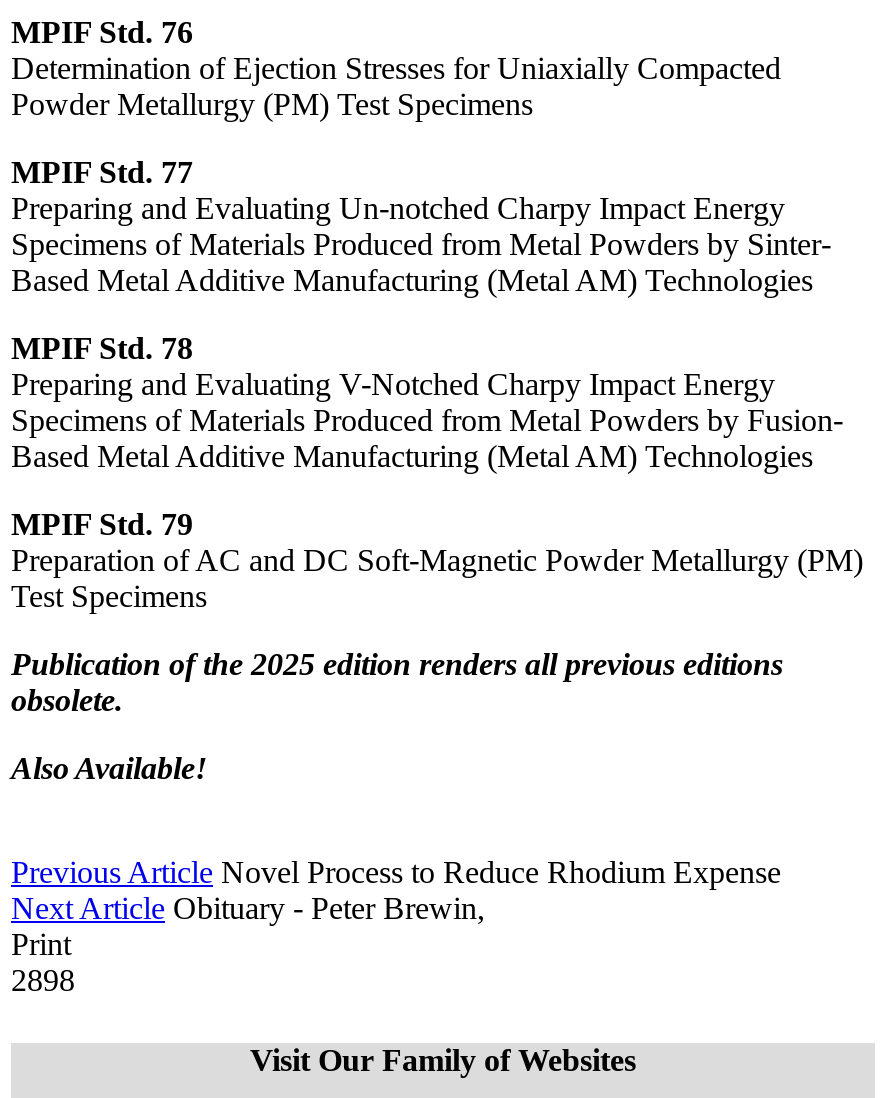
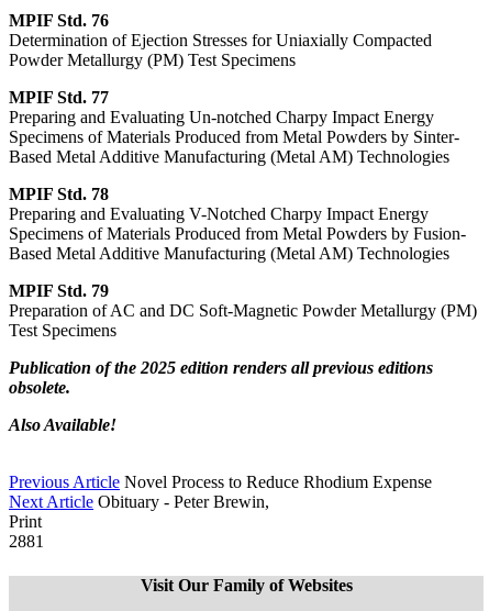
[11,963,75,997] 2898 -> [9,532,44,551] 2881

